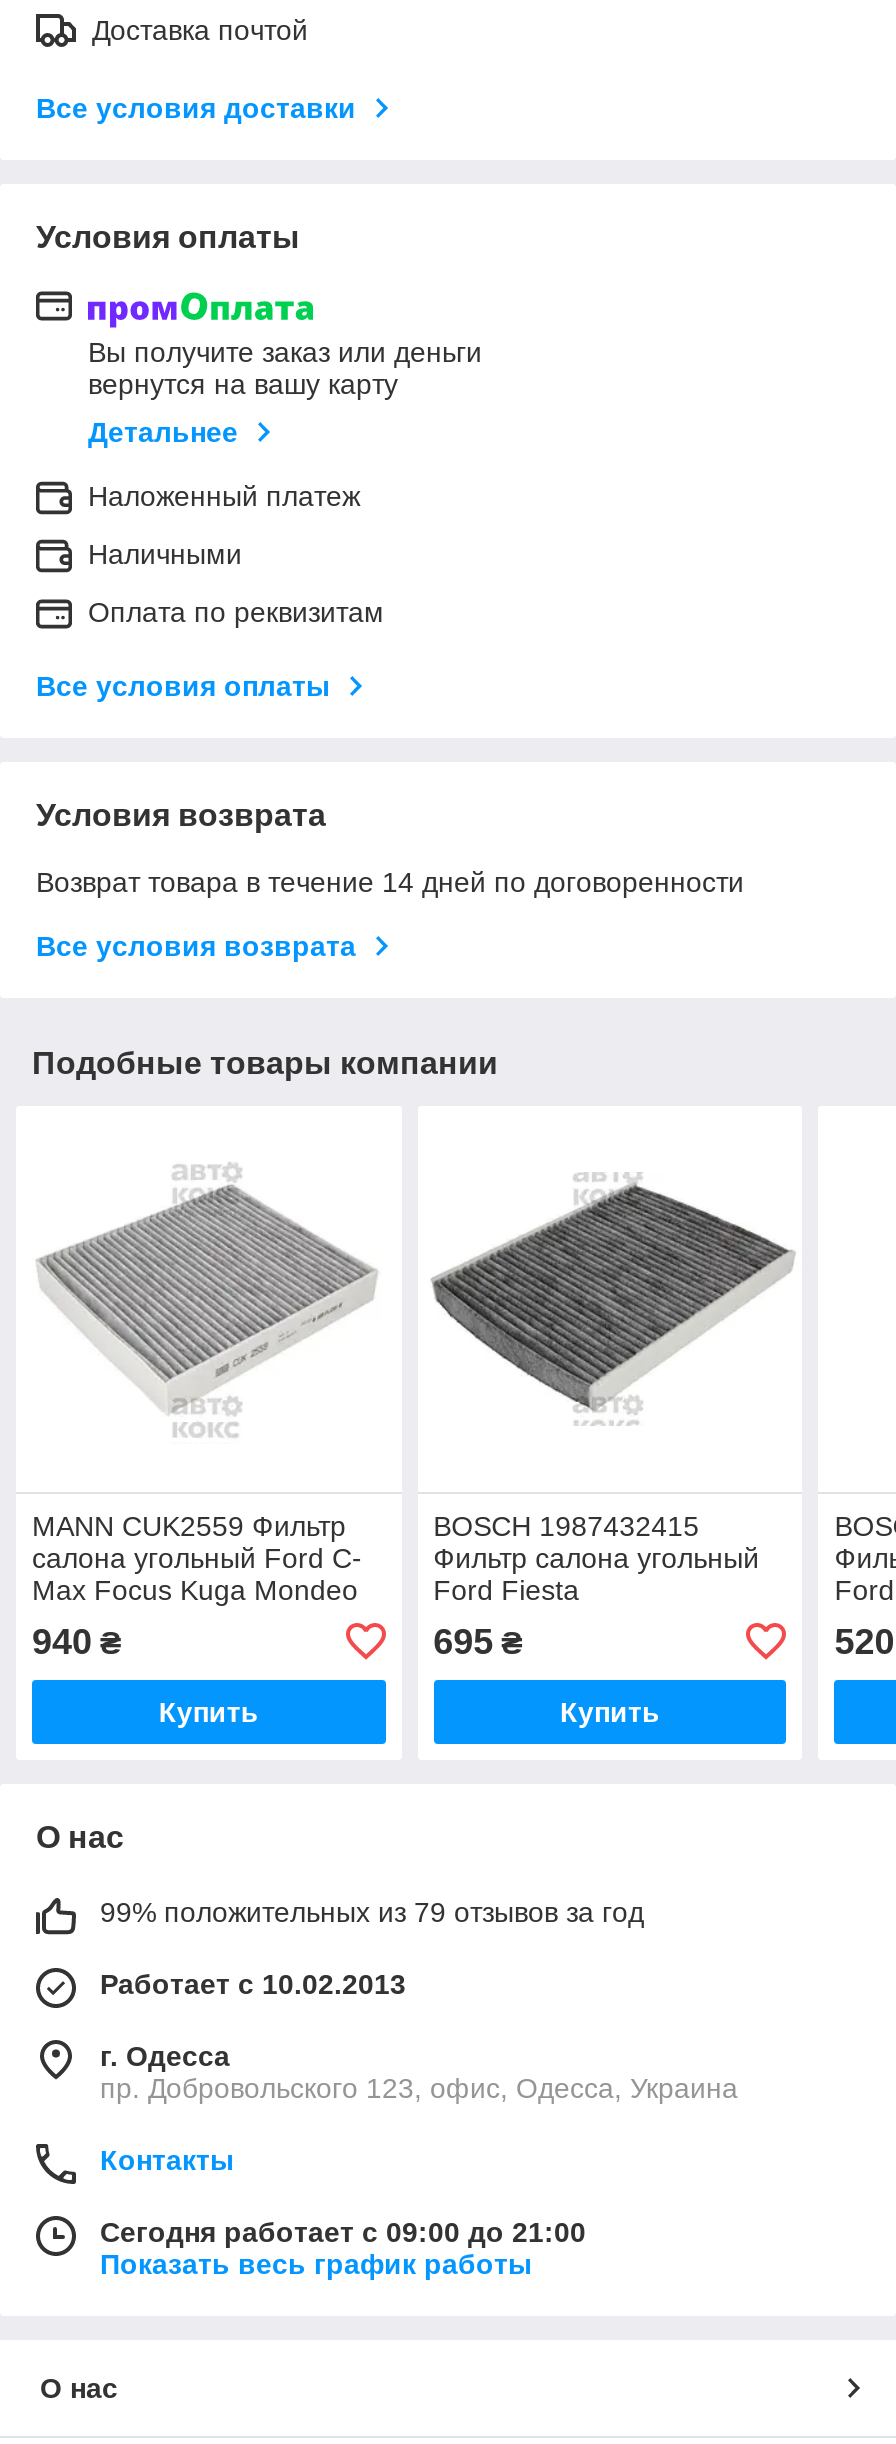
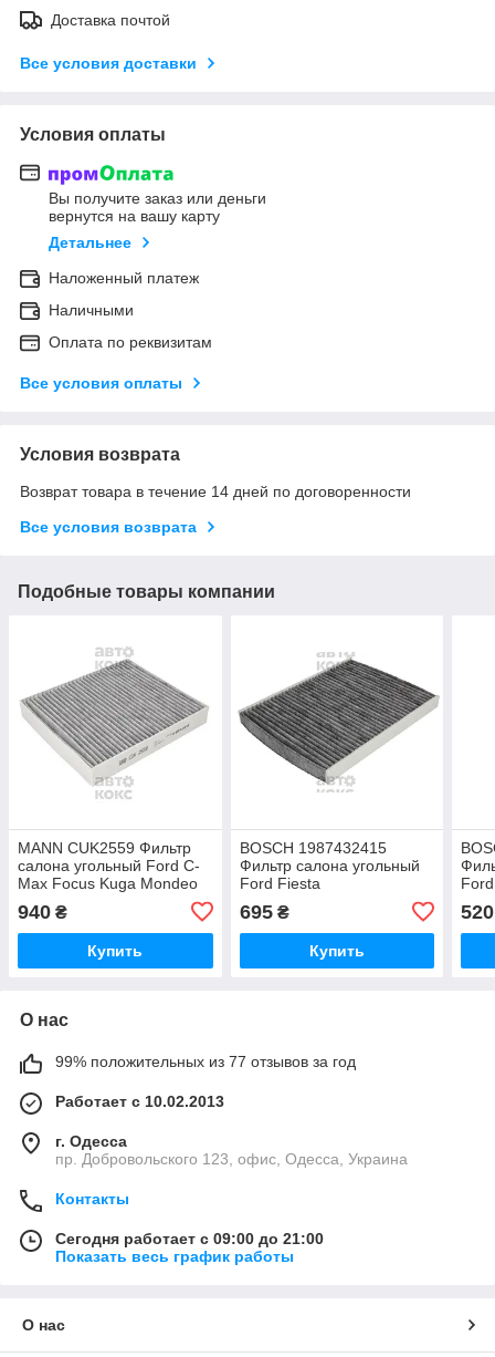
[100,1896,644,1928] 99% положительных из 79 отзывов за год -> [55,1052,356,1070] 99% положительных из 77 отзывов за год

